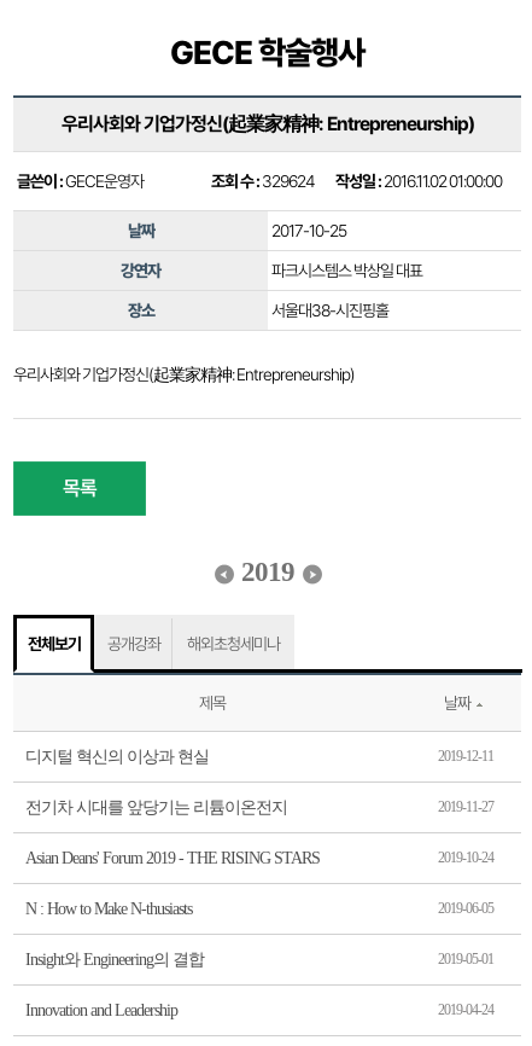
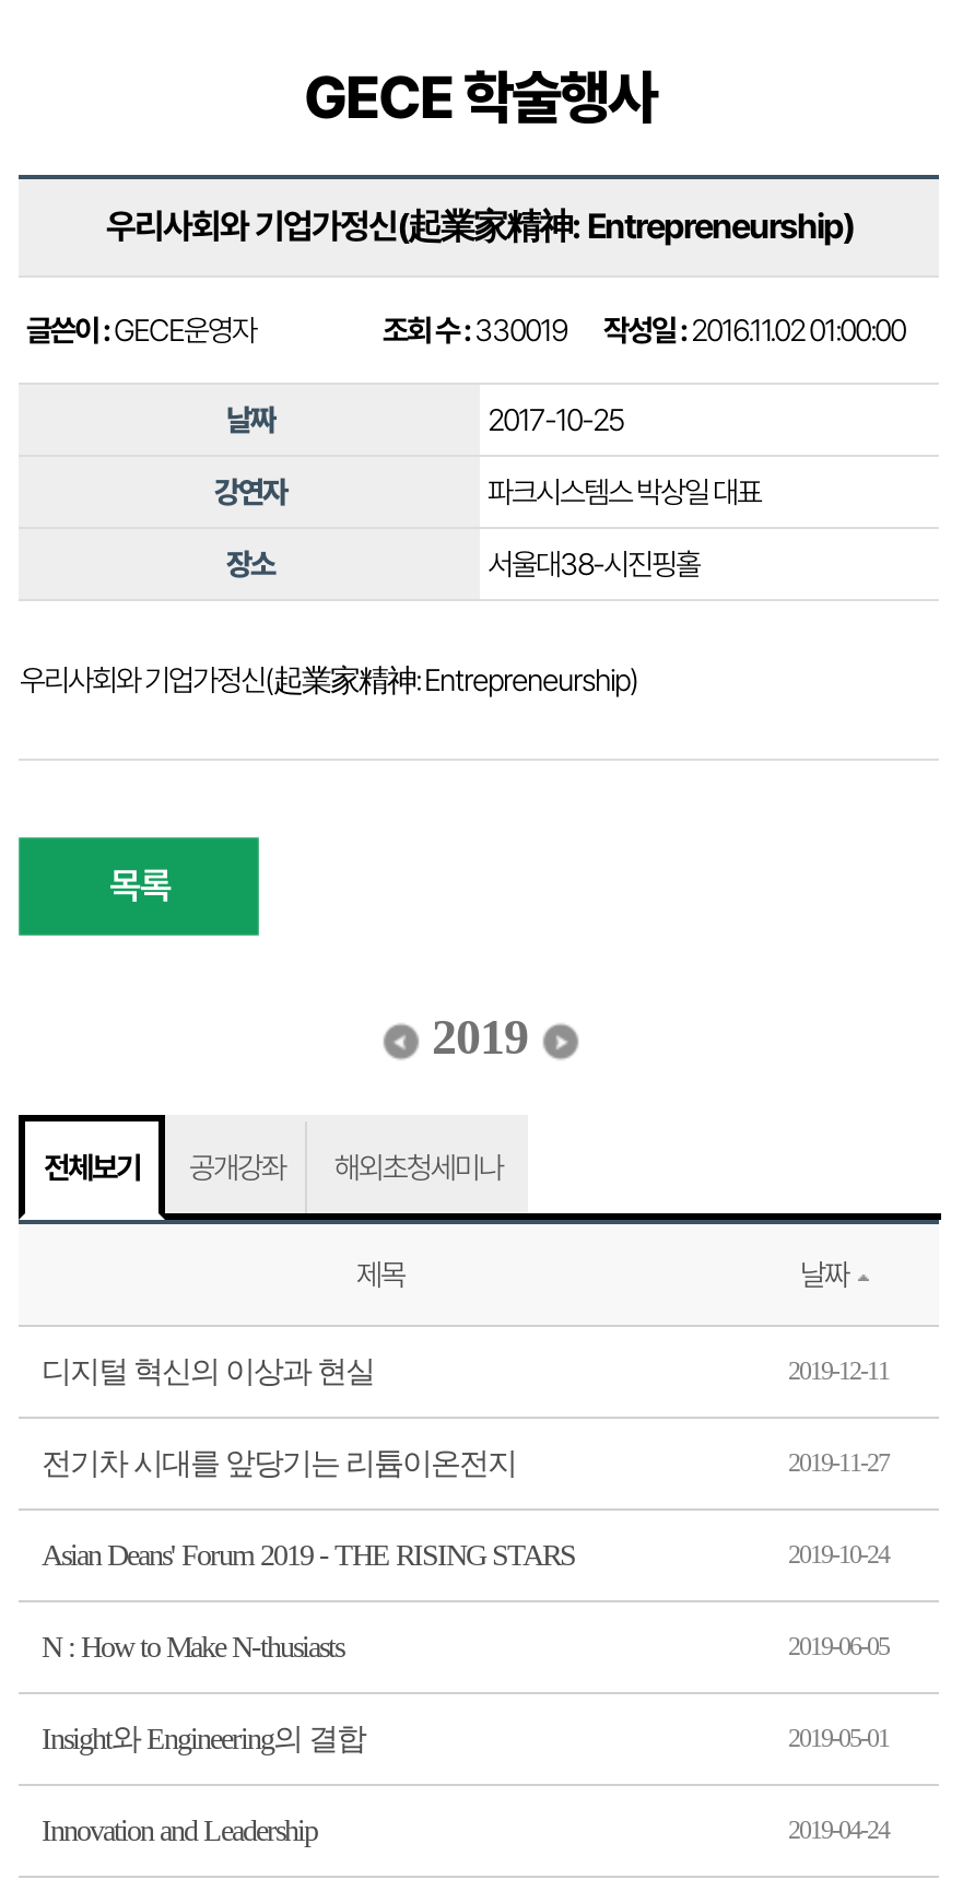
[212,172,502,191] 조회 수 : 329624 작성일 : 2016.11.02 01:00:00 -> [382,313,905,348] 조회 수 : 330019 작성일 : 2016.11.02 01:00:00

